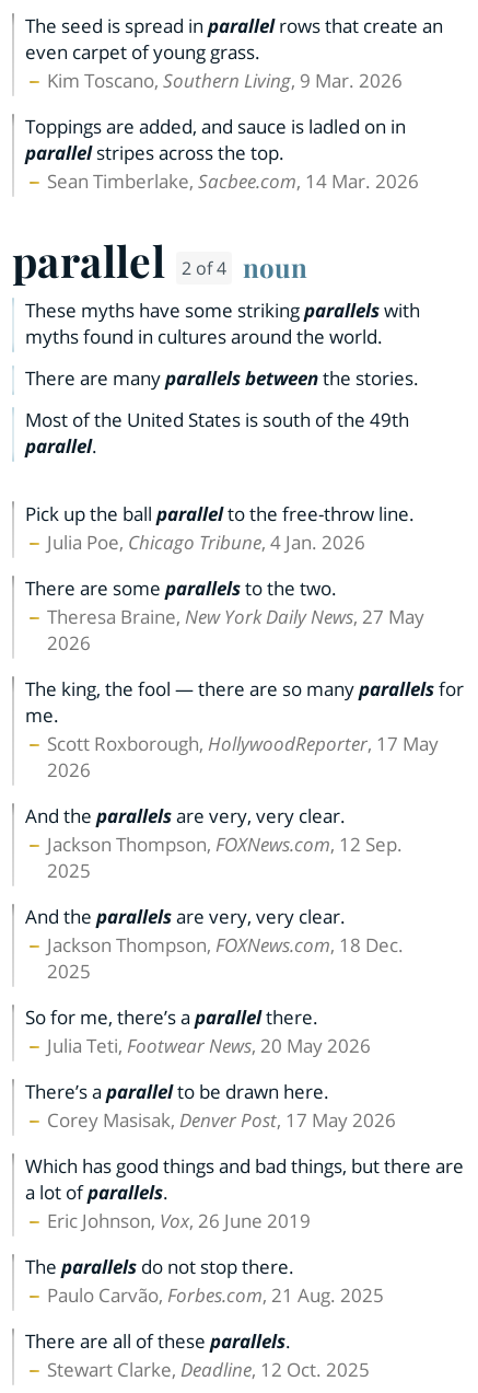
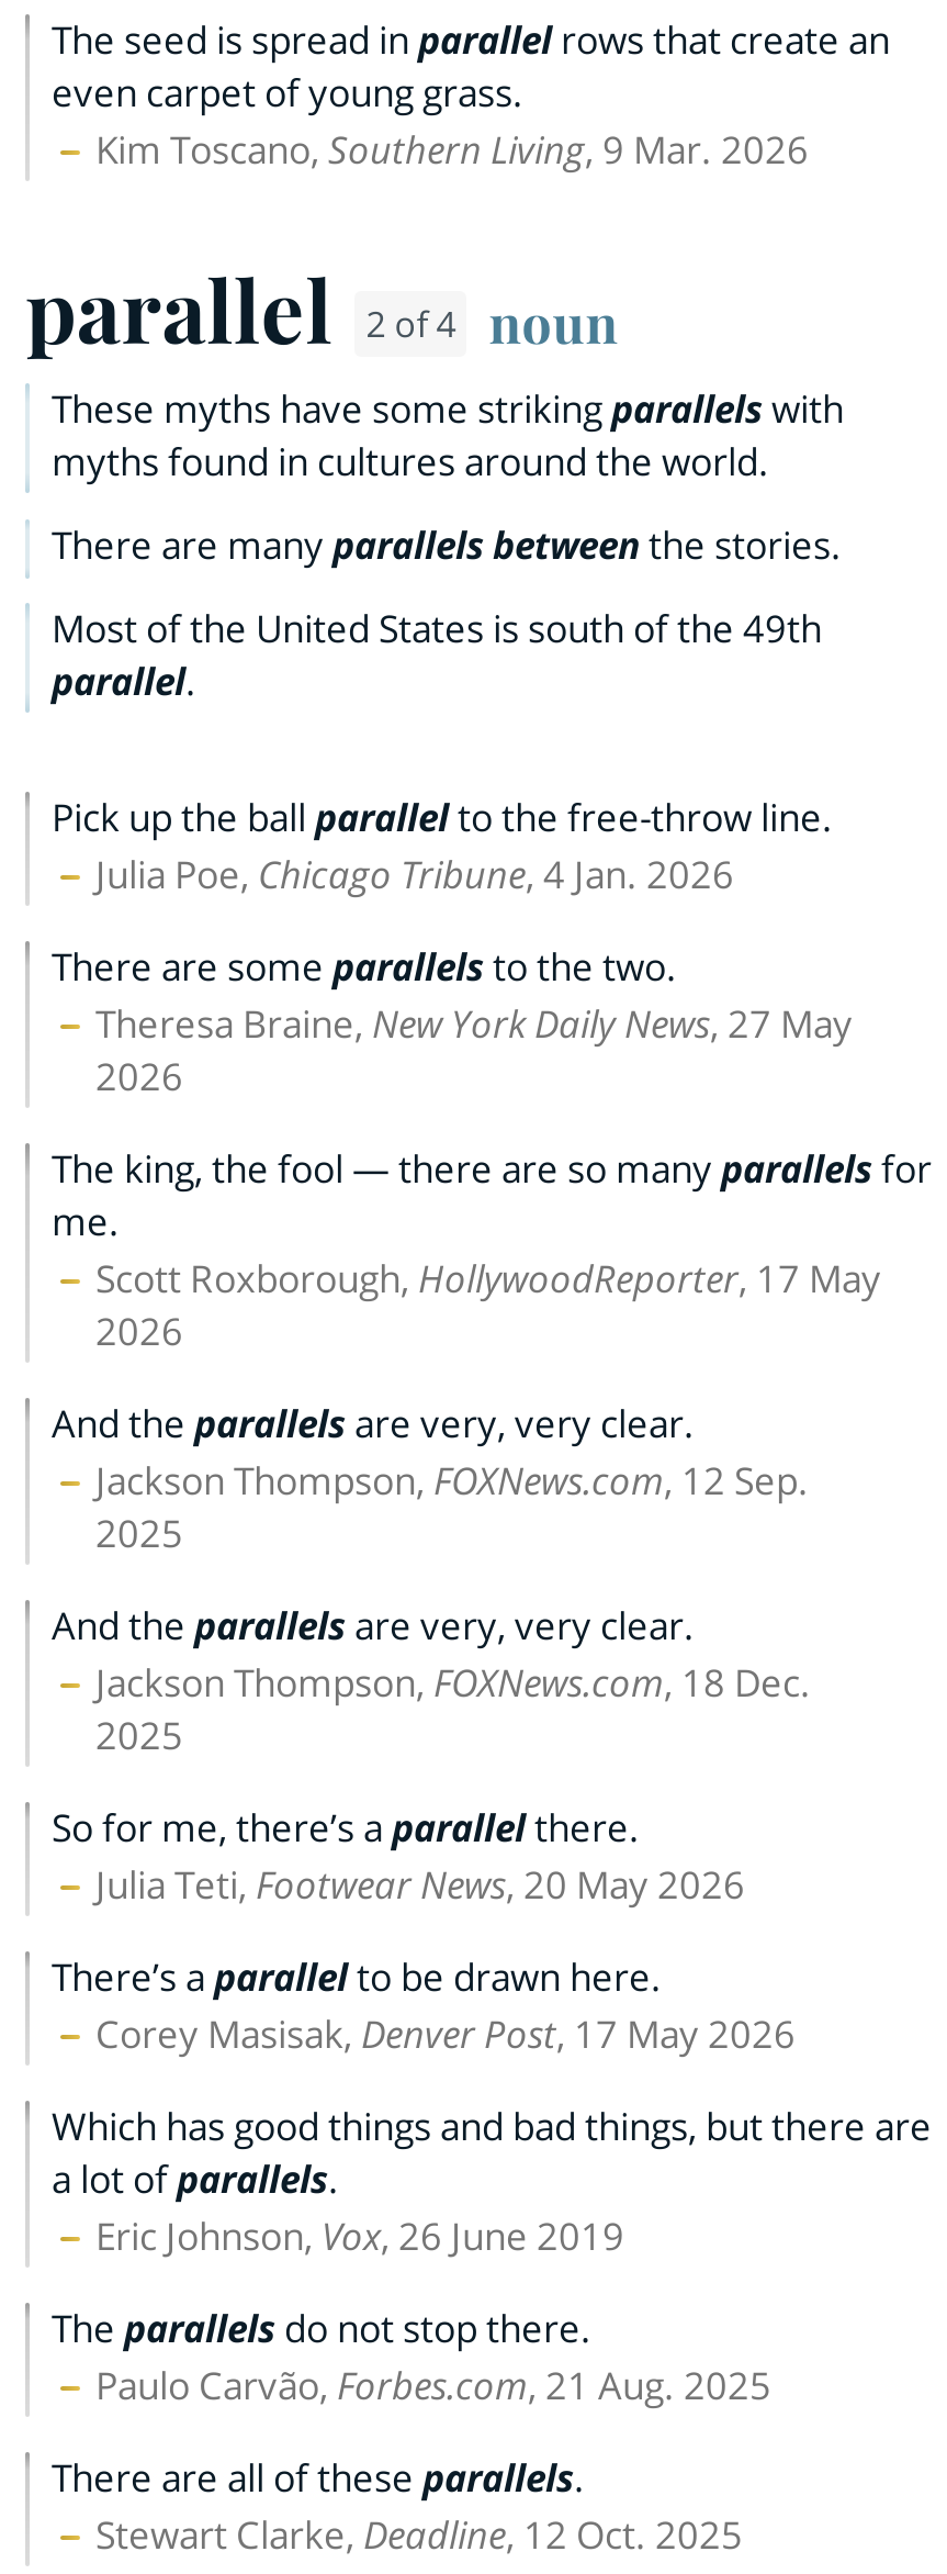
[25,114,419,194] Toppings are added, and sauce is ladled on in | parallel stripes across the top. | Sean Timberlake, Sacbee.com, 14 Mar. 2026 -> none

